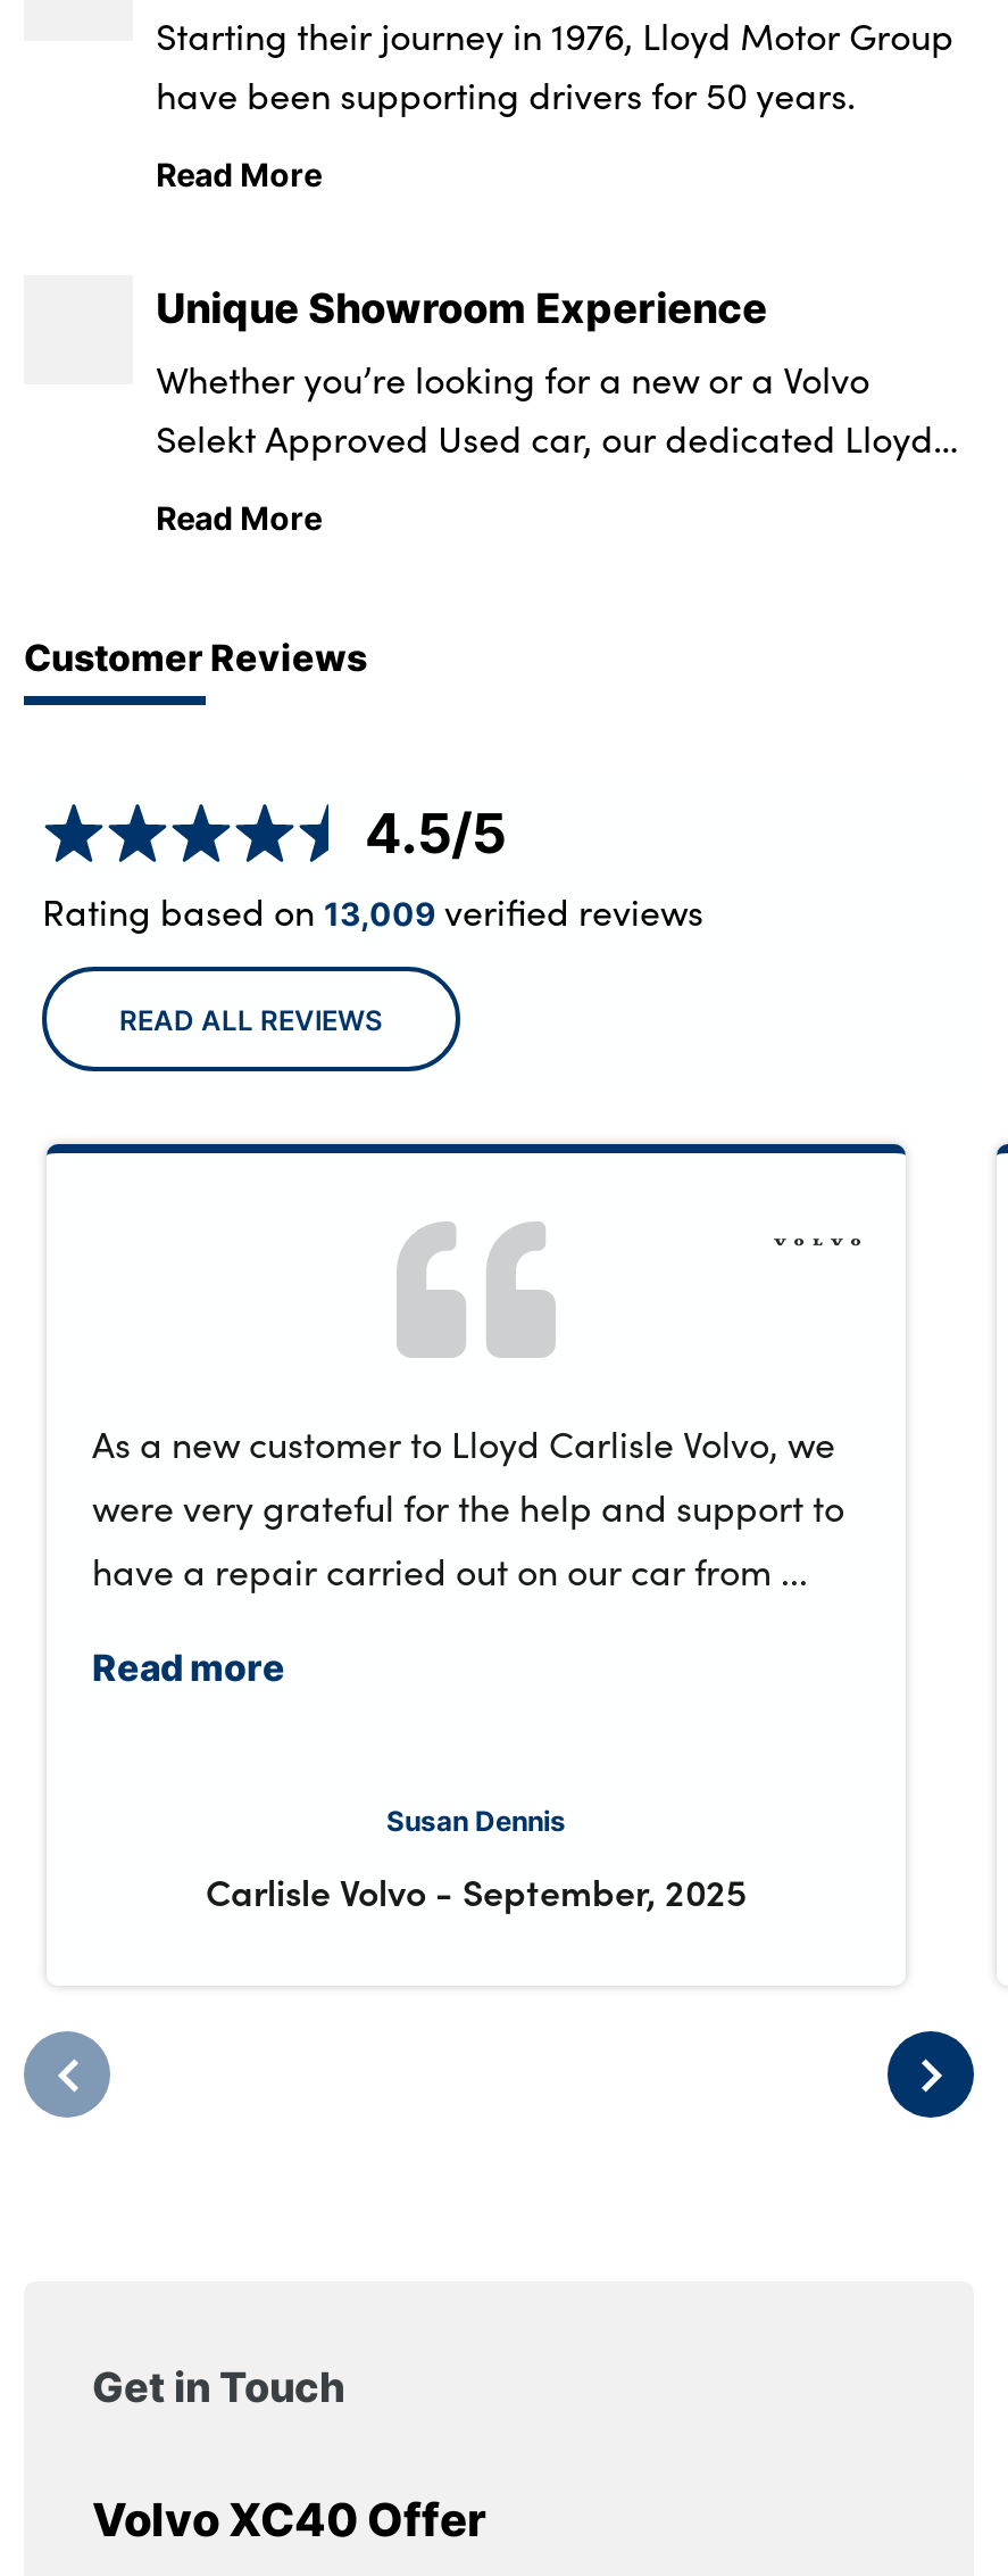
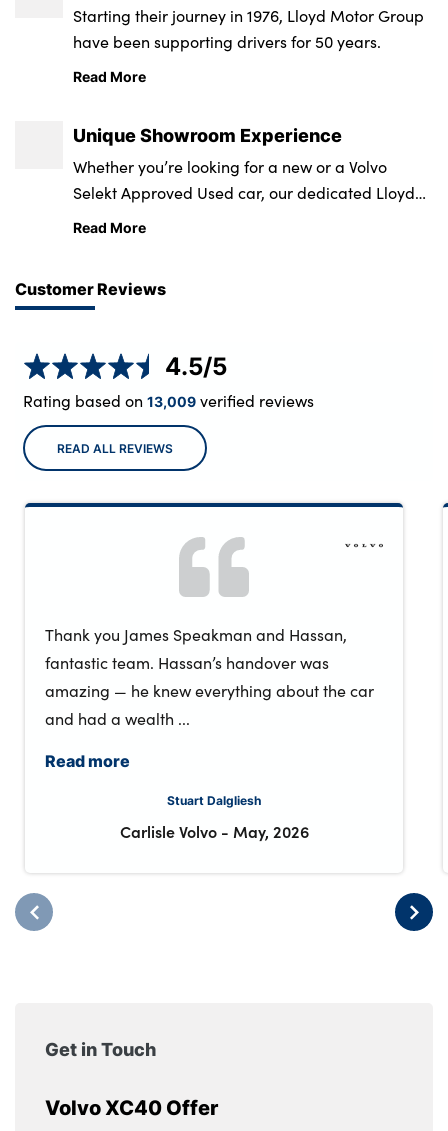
[92,1420,844,1595] As a new customer to Lloyd Carlisle Volvo, we | were very grateful for the help and support to | have a repair carried out on our car from ... -> [45,624,374,729] Thank you James Speakman and Hassan, | fantastic team. Hassan’s handover was | amazing — he knew everything about the car | and had a wealth ...
moved [92,1641,285,1693] -> [45,749,130,772]: Read more
[386,1802,566,1841] Susan Dennis -> [167,792,261,809] Stuart Dalgliesh
[206,1866,747,1916] Carlisle Volvo - September, 2025 -> [119,820,308,842] Carlisle Volvo - May, 2026

